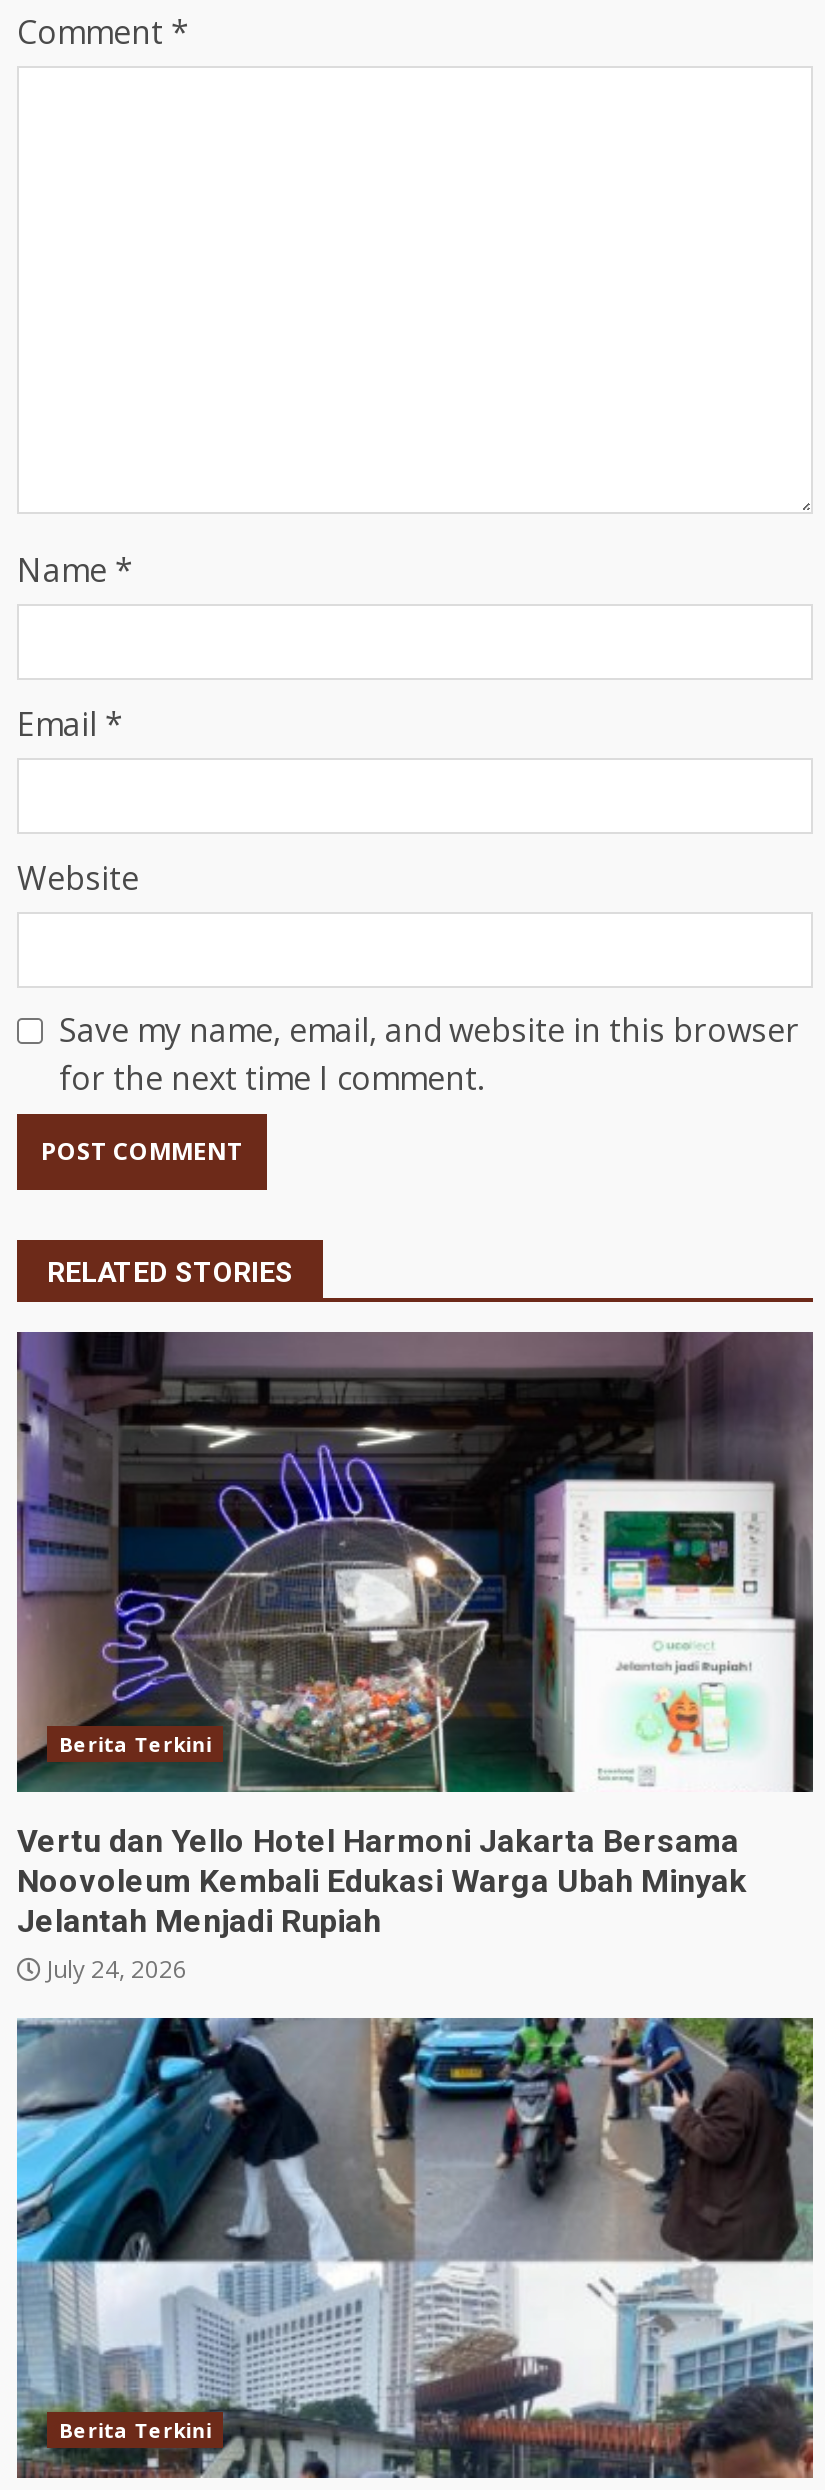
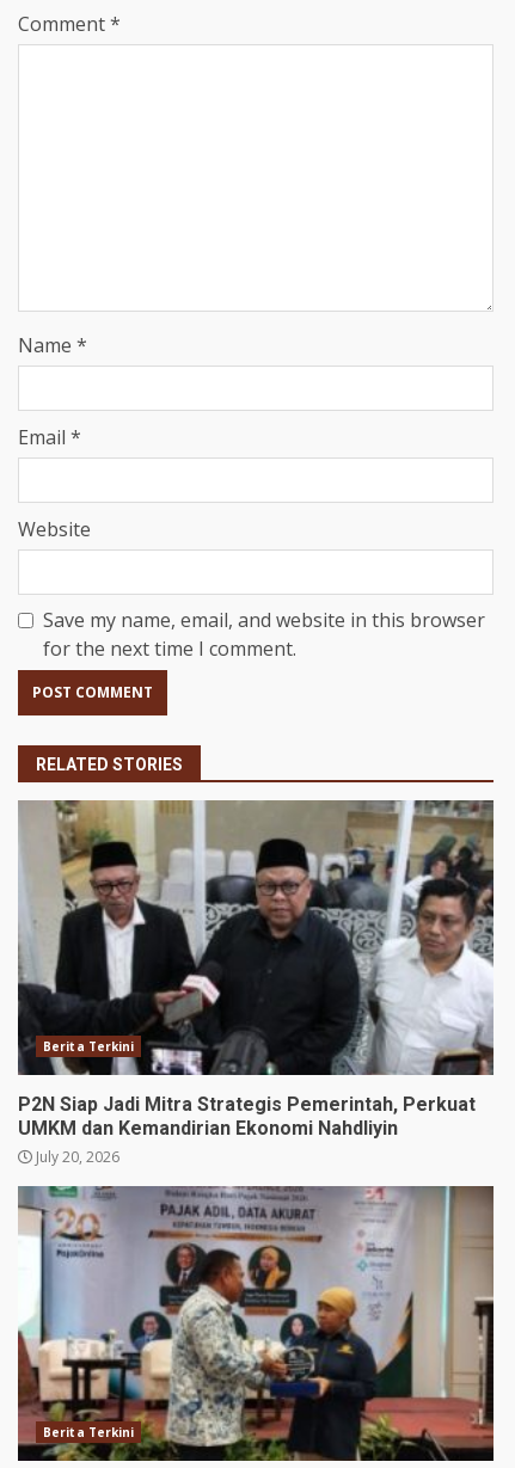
[17,1330,815,1985] [image] | Vertu dan Yello Hotel Harmoni Jakarta Bersama | Noovoleum Kembali Edukasi Warga Ubah Minyak | Jelantah Menjadi Rupiah | July 24, 2026 -> [18,799,493,1167] [image] | P2N Siap Jadi Mitra Strategis Pemerintah, Perkuat | UMKM dan Kemandirian Ekonomi Nahdliyin | July 20, 2026
[15,2016,815,2480] [image] -> [17,1185,495,1462] [image]

